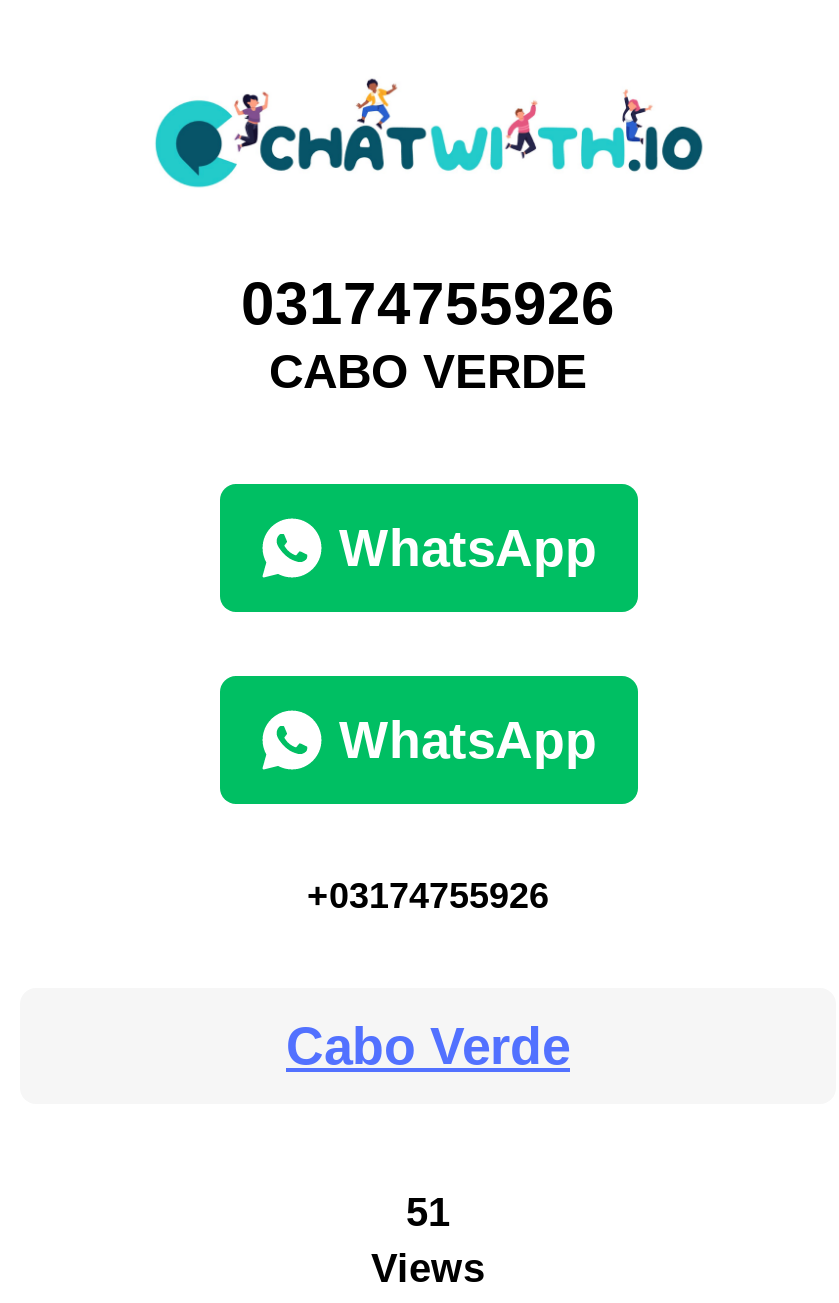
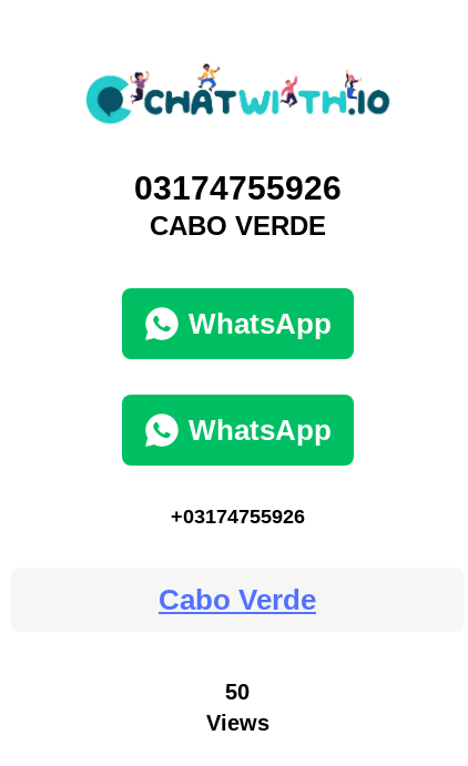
[406,1190,450,1234] 51 -> [225,679,250,704] 50

